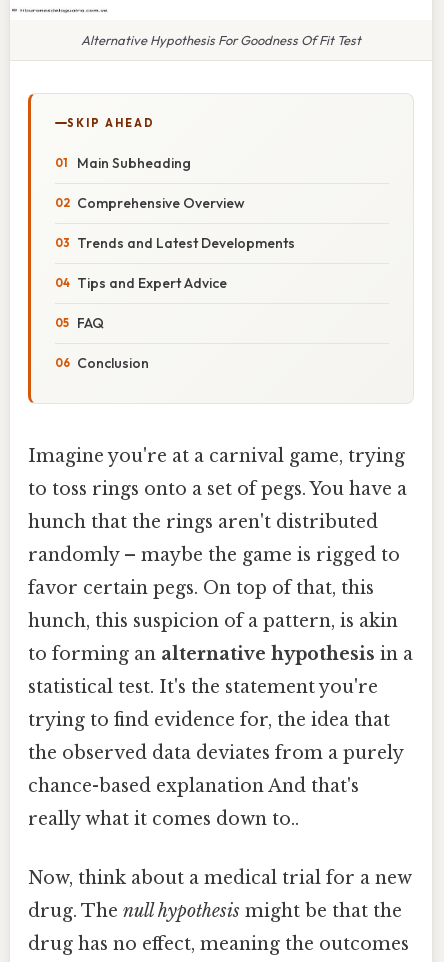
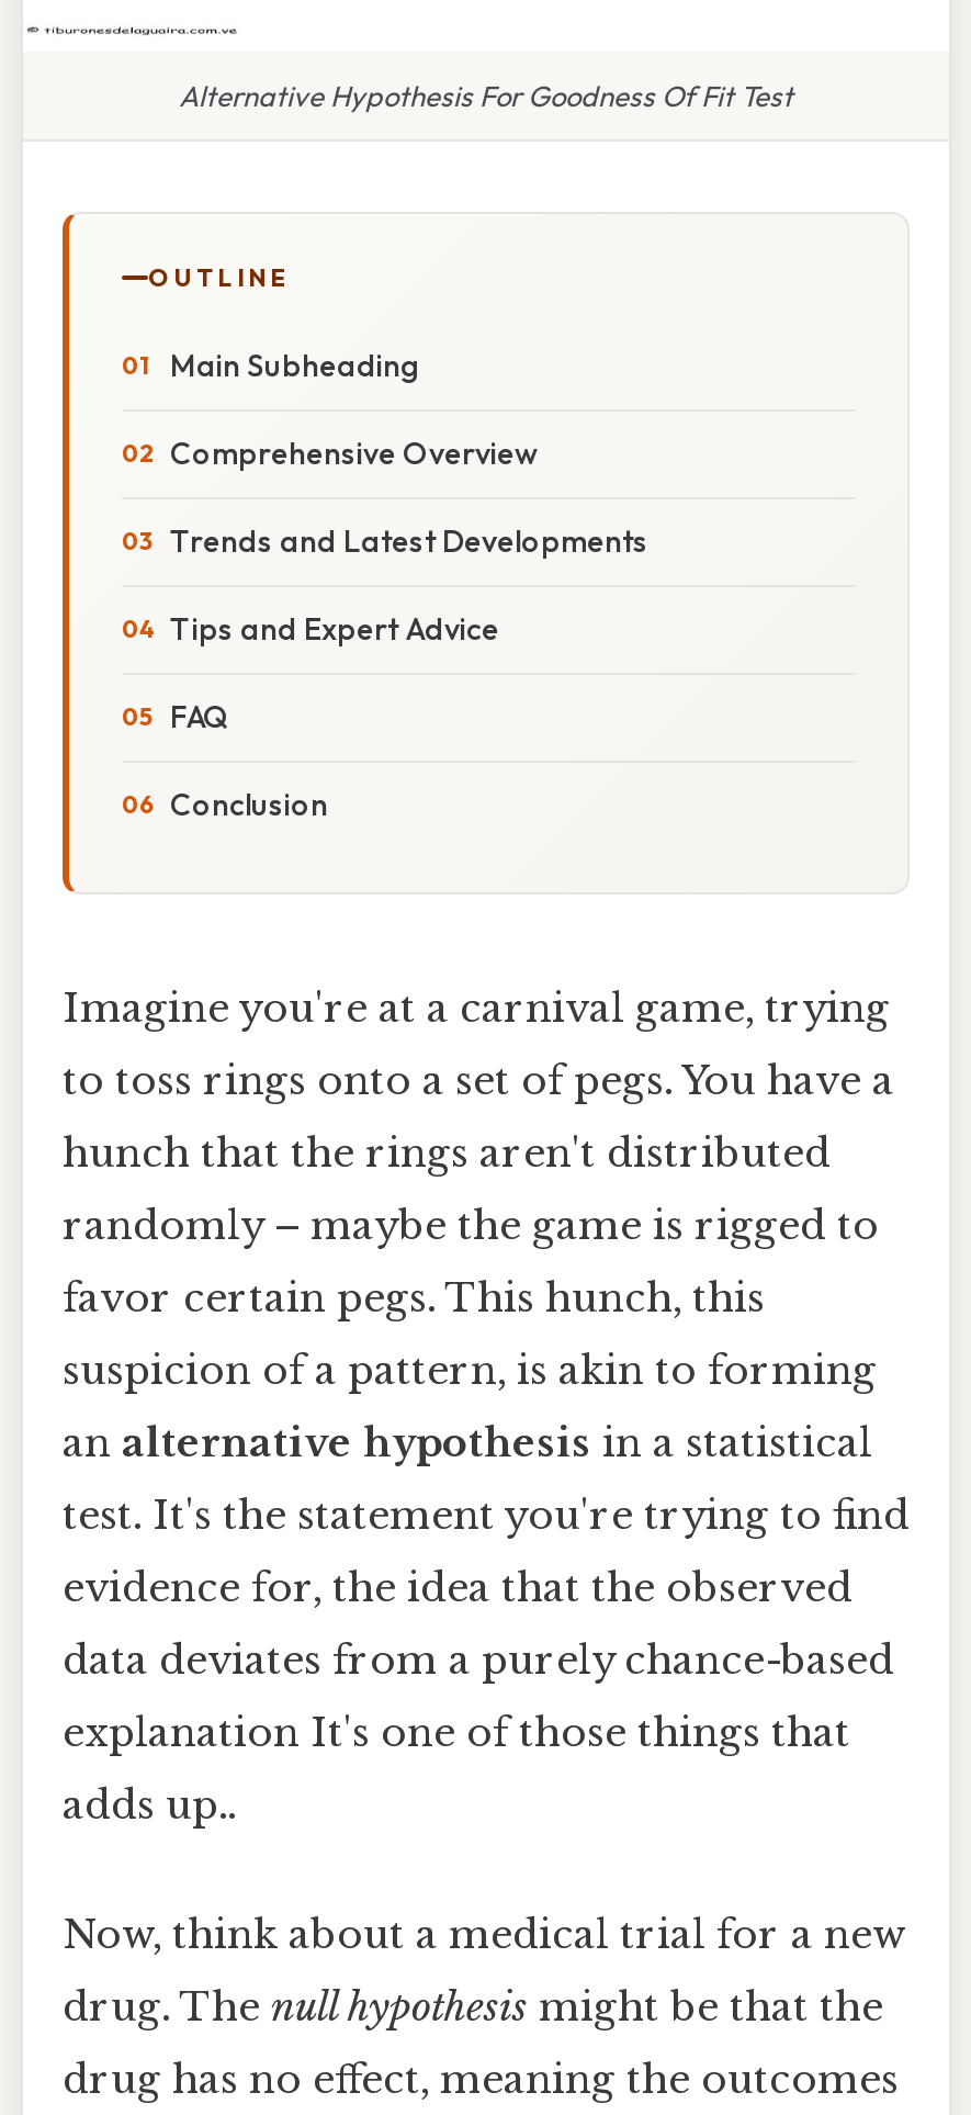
[67,116,155,130] SKIP AHEAD -> [148,262,291,293] OUTLINE
[28,577,374,599] favor certain pegs. On top of that, this -> [63,1274,765,1322] favor certain pegs. This hunch, this
[28,610,398,632] hunch, this suspicion of a pattern, is akin -> [63,1346,877,1395] suspicion of a pattern, is akin to forming
[28,643,413,665] to forming an alternative hypothesis in a -> [63,1419,872,1467] an alternative hypothesis in a statistical
[28,676,378,698] statistical test. It's the statement you're -> [63,1491,910,1539] test. It's the statement you're trying to find
[28,709,390,731] trying to find evidence for, the idea that -> [63,1564,853,1612] evidence for, the idea that the observed
[28,742,403,764] the observed data deviates from a purely -> [63,1636,894,1684] data deviates from a purely chance-based
[28,775,359,797] chance-based explanation And that's -> [63,1708,850,1757] explanation It's one of those things that
[28,808,299,830] really what it comes down to.. -> [63,1781,236,1829] adds up..

